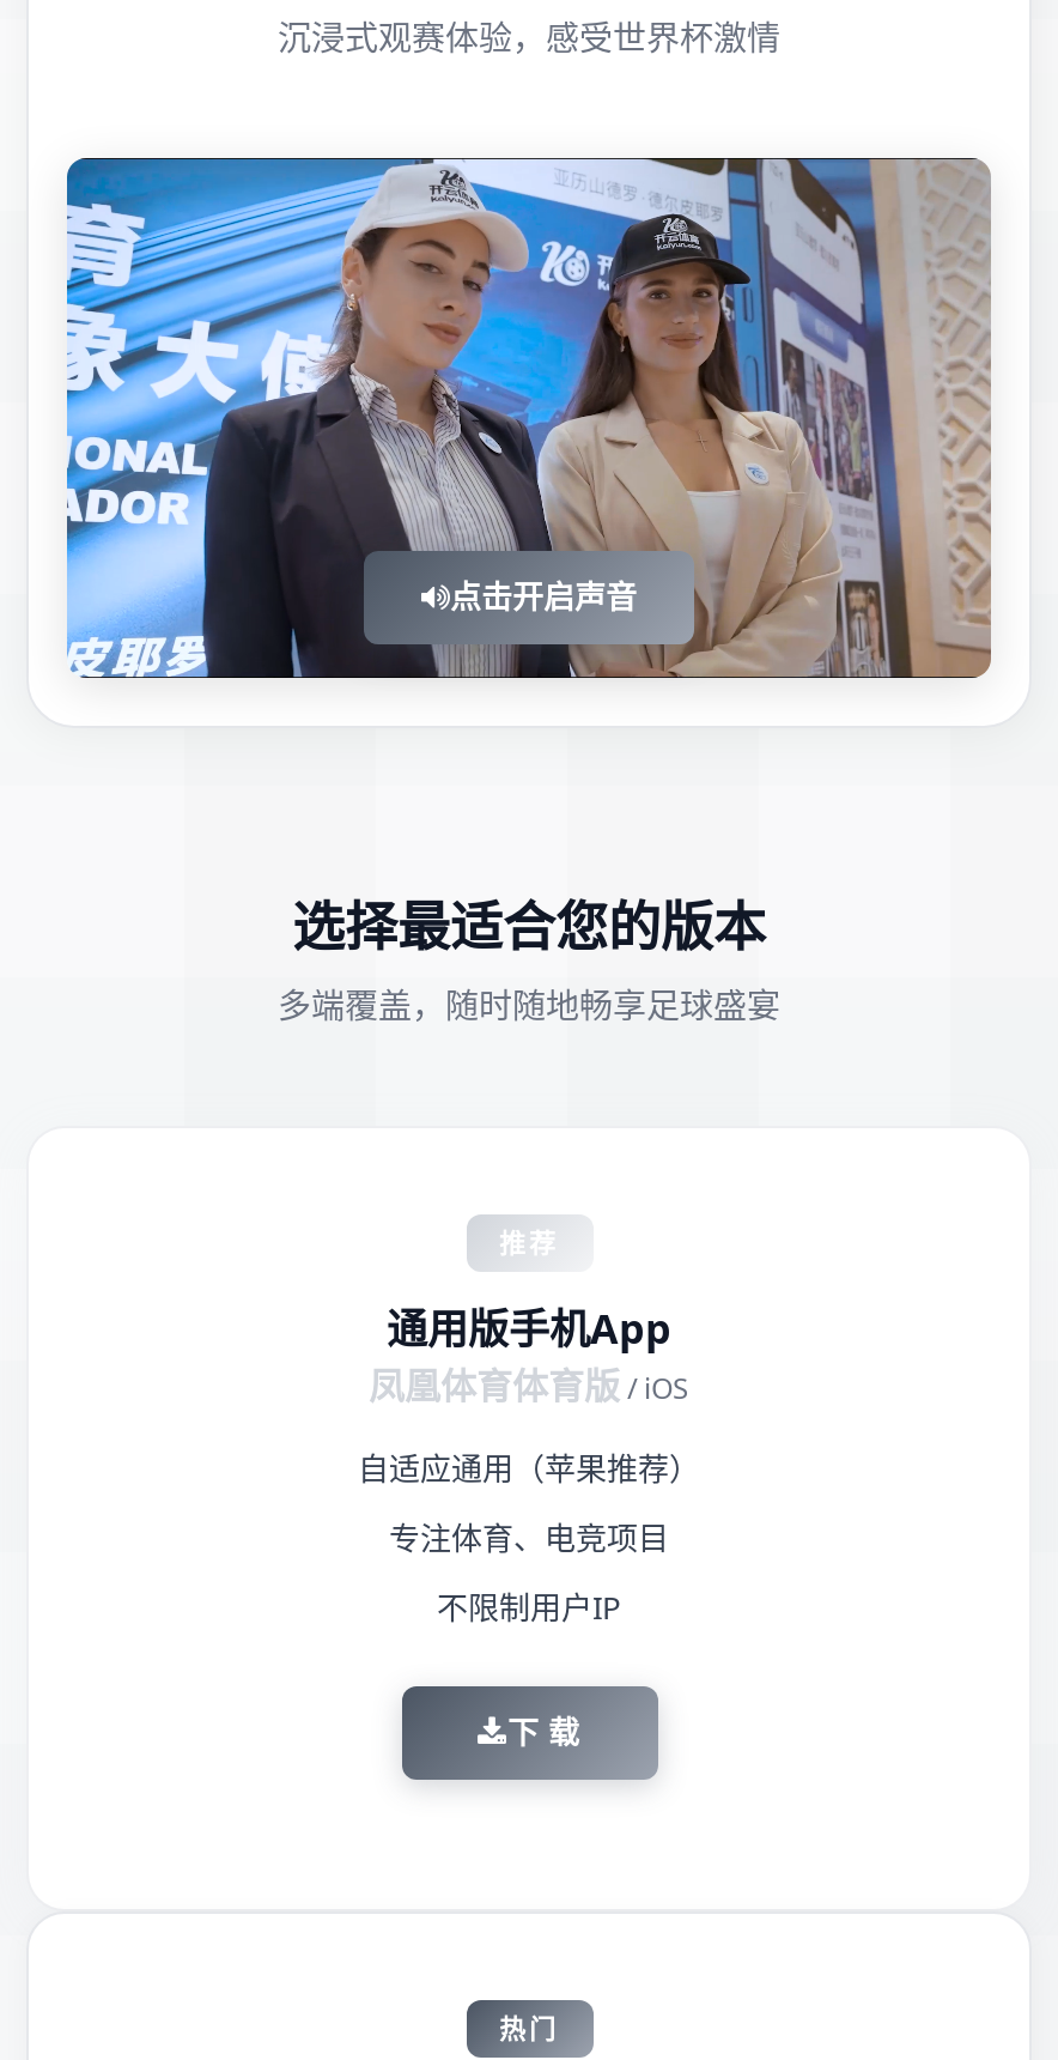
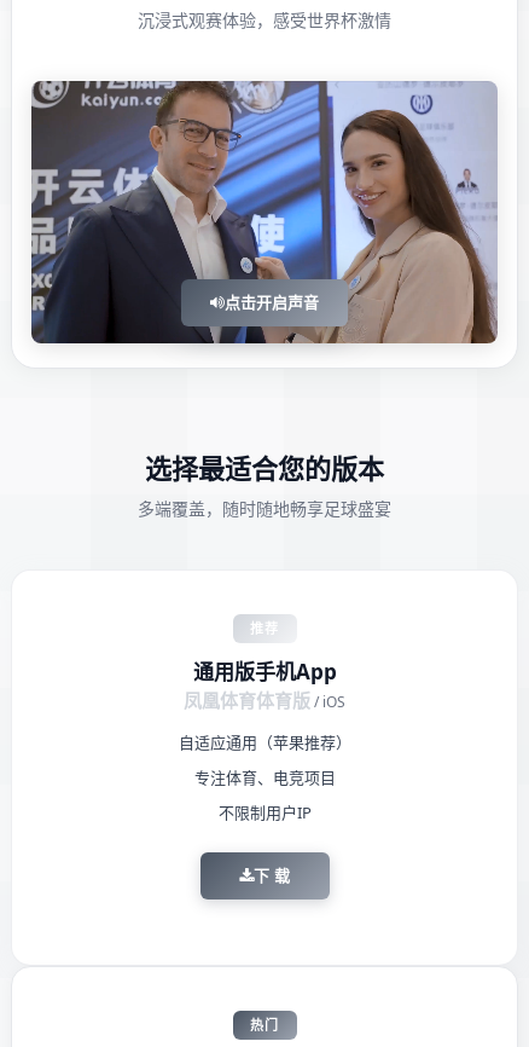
[65,156,991,680] [image] -> [30,80,498,345] [image]

